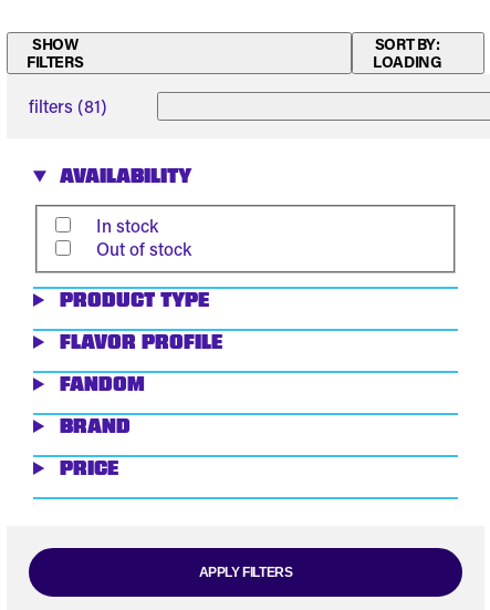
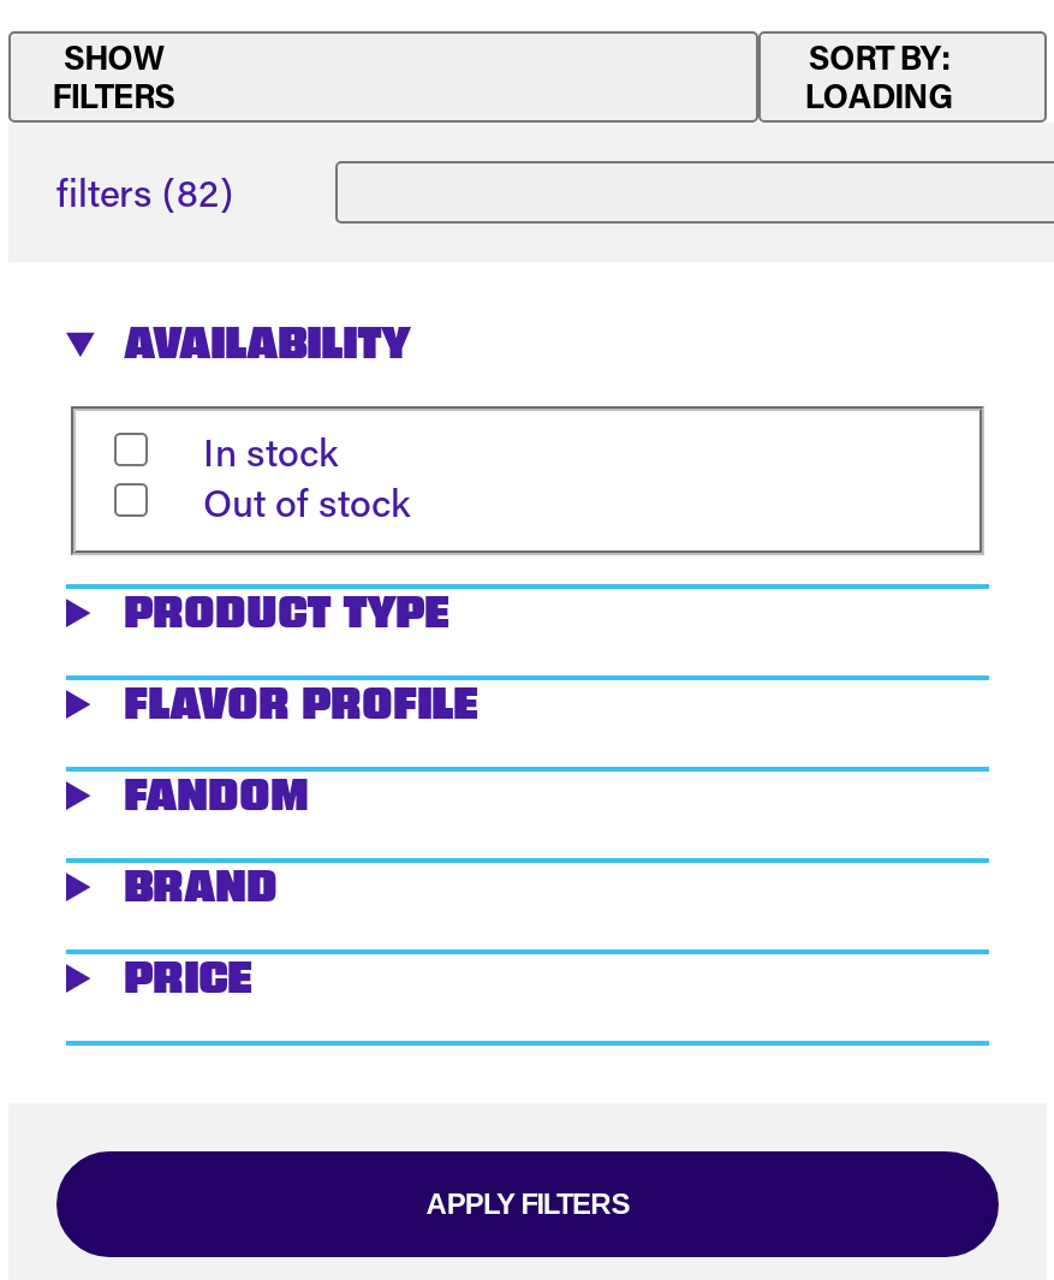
[29,95,107,118] filters (81) -> [56,167,234,217] filters (82)

